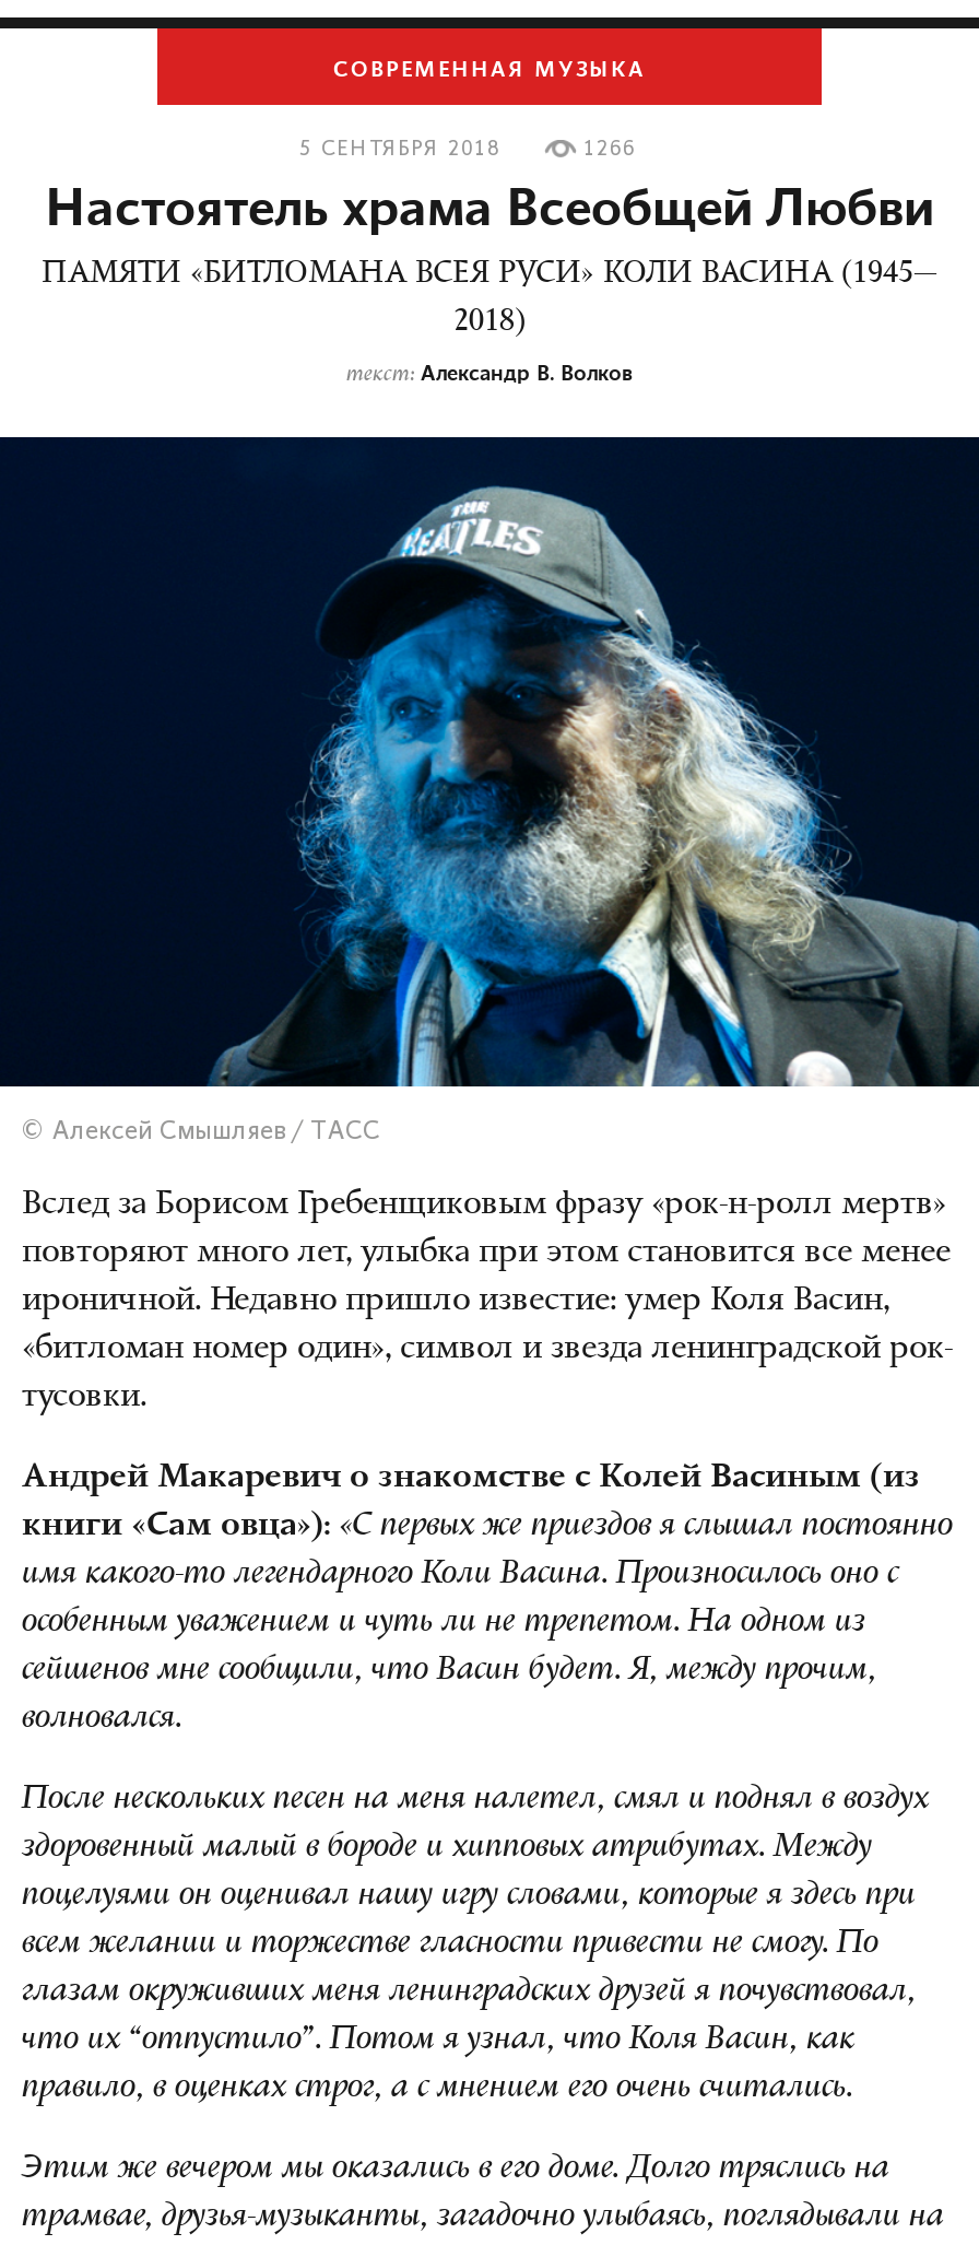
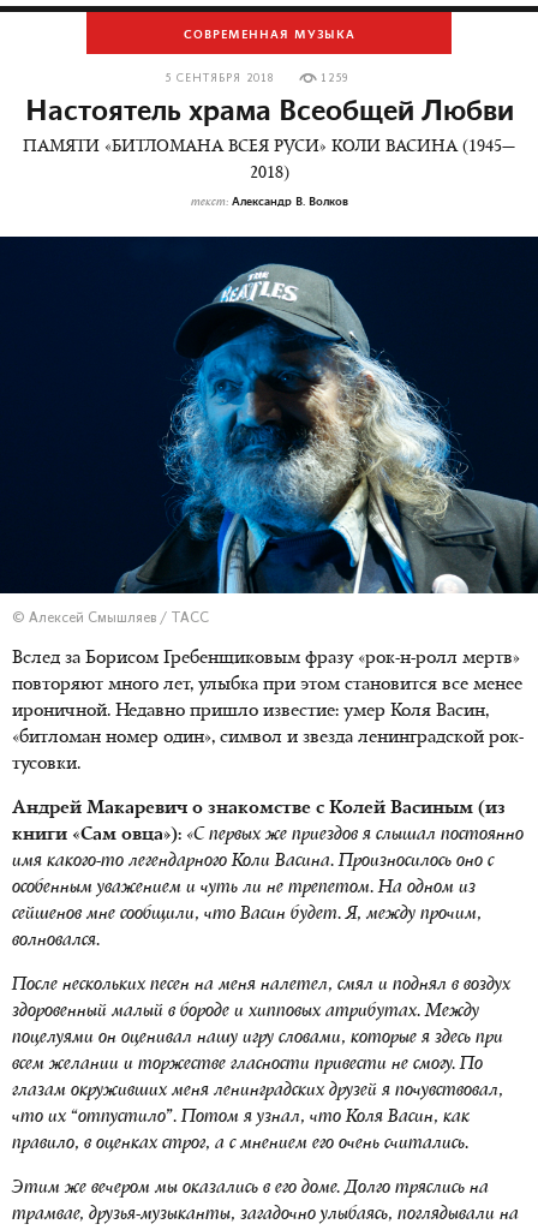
[583,138,636,162] 1266 -> [321,72,349,85] 1259

